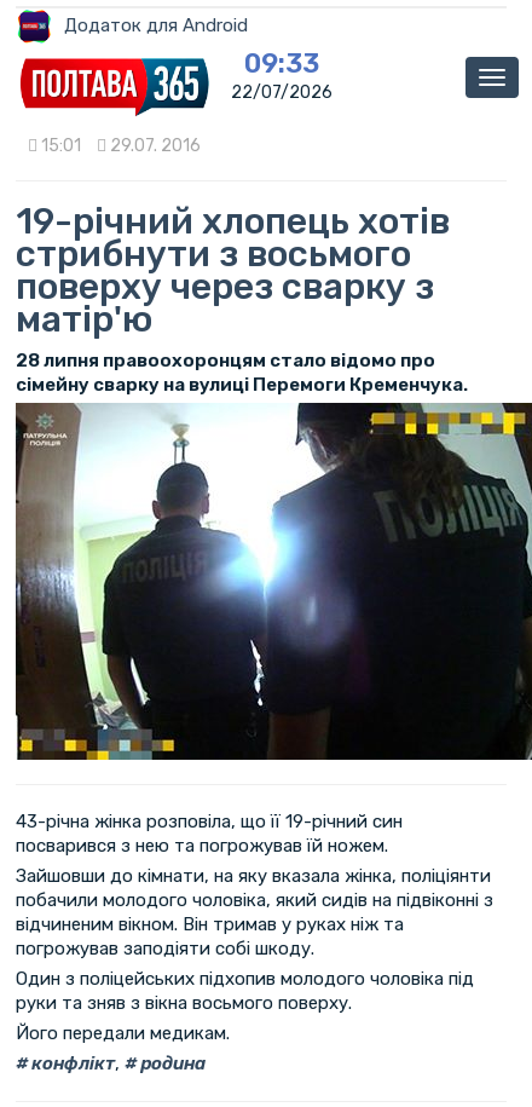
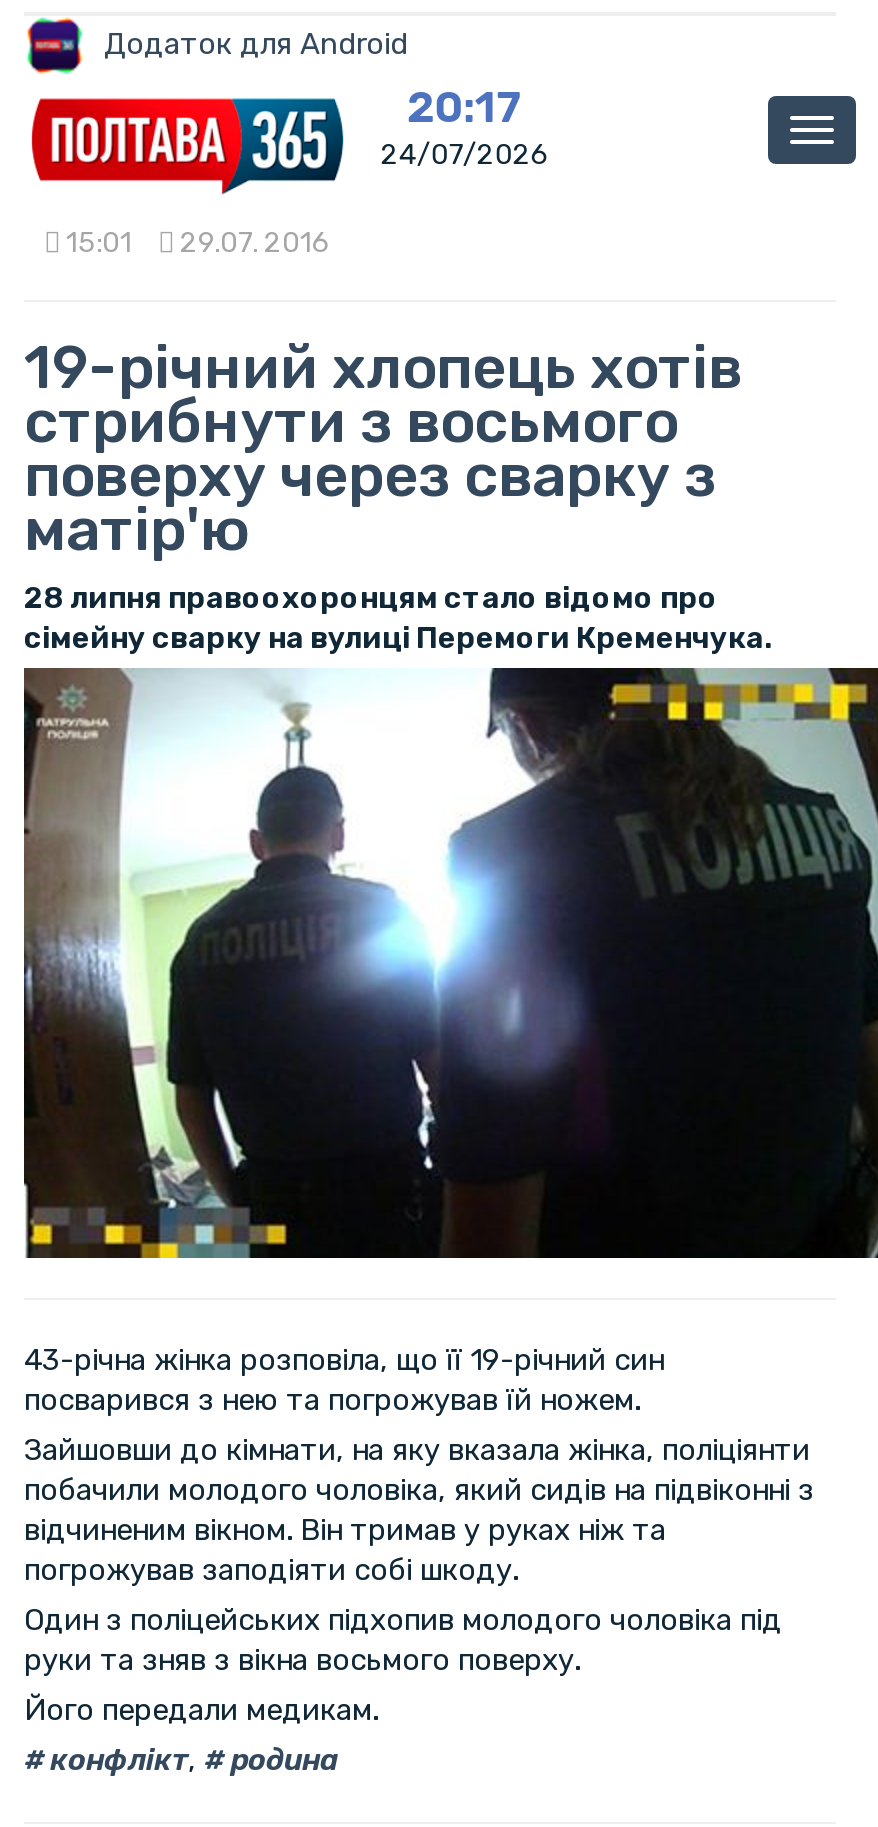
[245,47,320,80] 09:33 -> [407,80,523,134] 20:17
[231,82,333,103] 22/07/2026 -> [381,138,549,172] 24/07/2026

